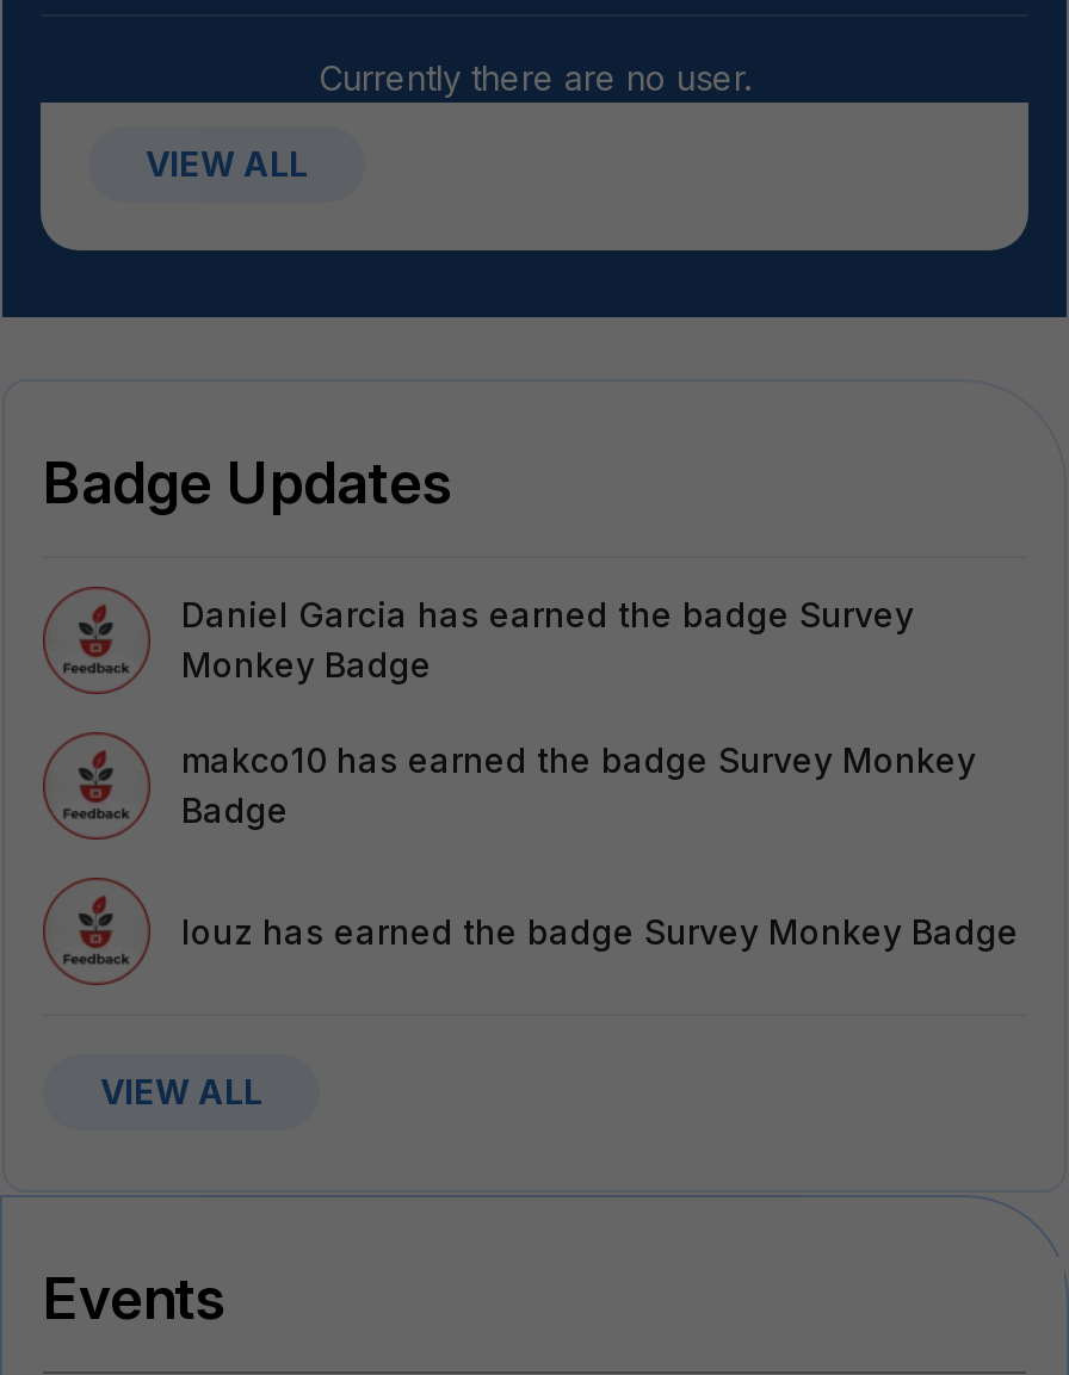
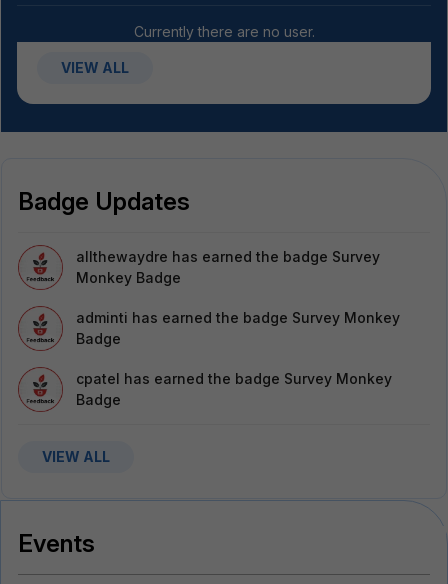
[181,594,914,635] Daniel Garcia has earned the badge Survey -> [76,248,380,265] allthewaydre has earned the badge Survey
[181,740,976,780] makco10 has earned the badge Survey Monkey -> [76,309,400,326] adminti has earned the badge Survey Monkey
[181,912,1019,952] louz has earned the badge Survey Monkey Badge -> [76,370,392,408] cpatel has earned the badge Survey Monkey | Badge

